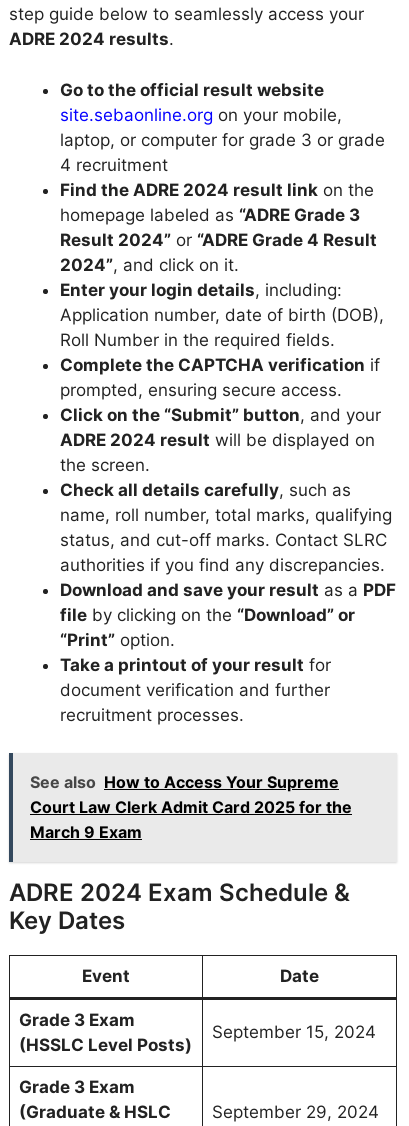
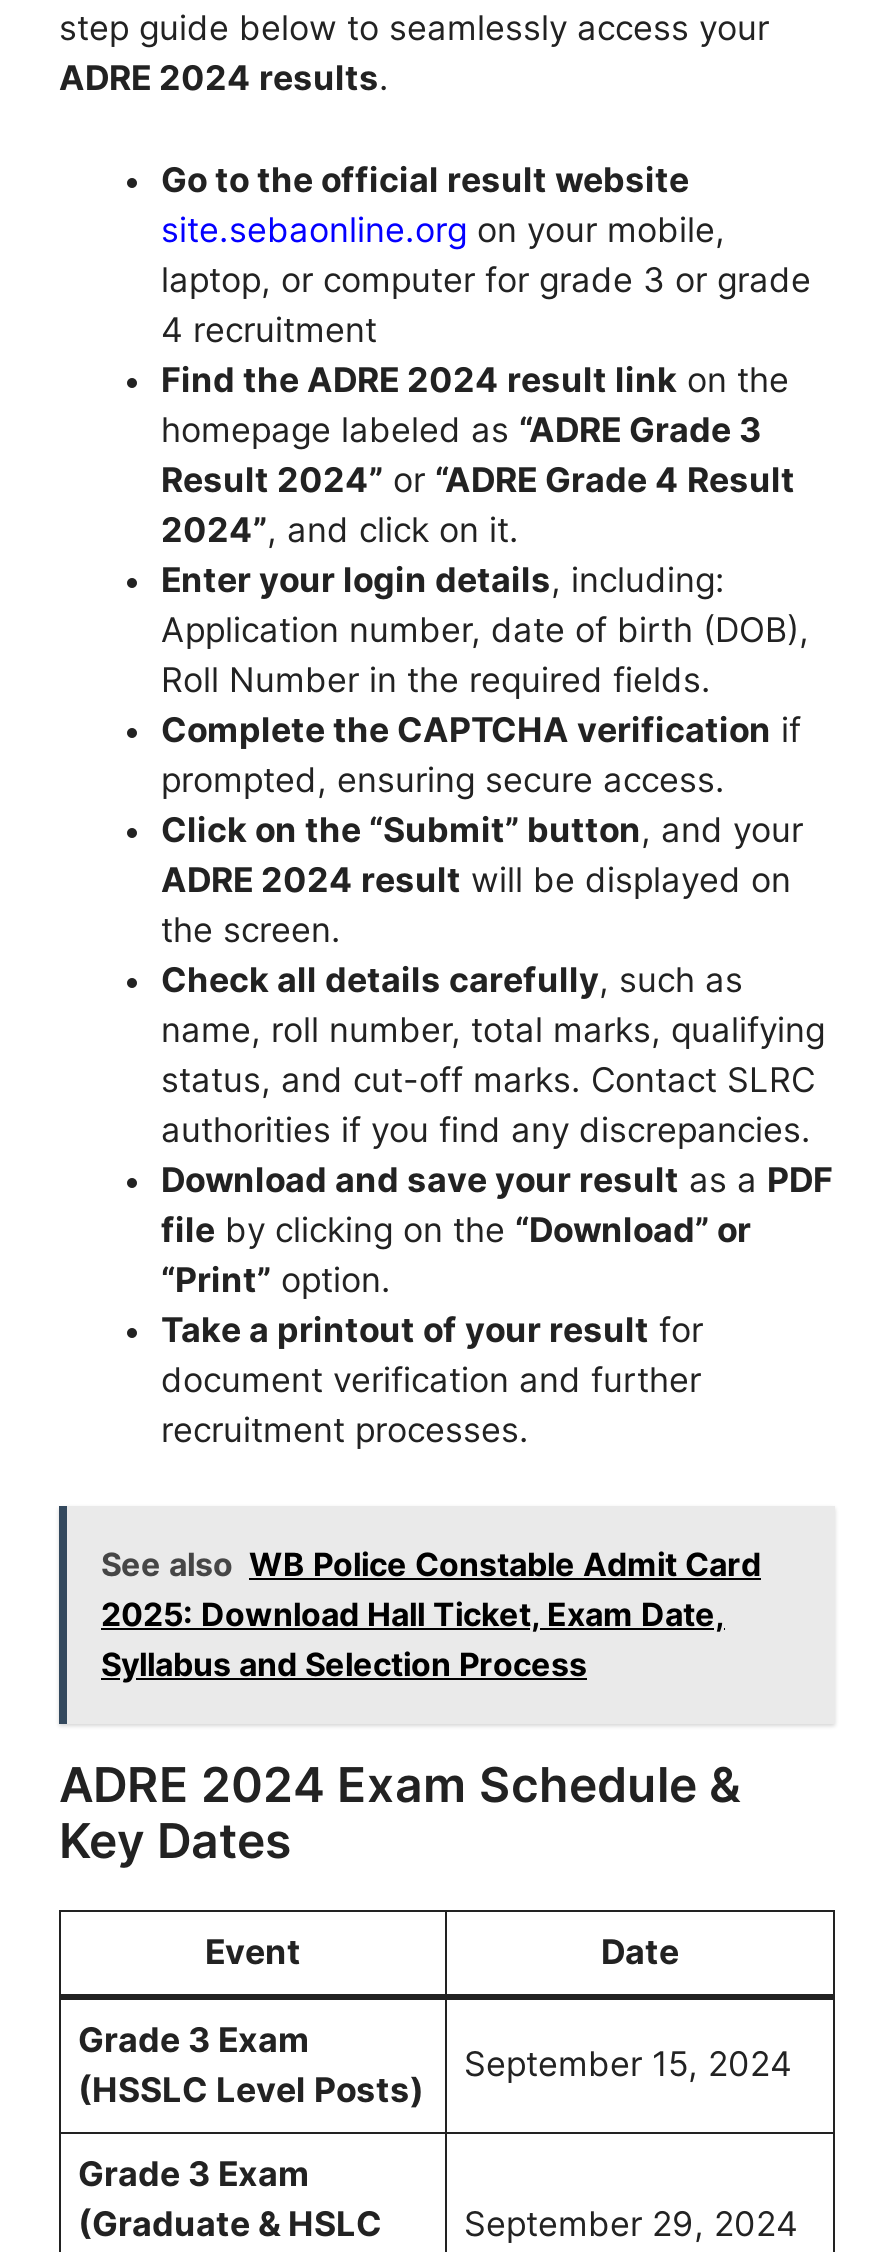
[30,772,352,842] See also How to Access Your Supreme | Court Law Clerk Admit Card 2025 for the | March 9 Exam -> [101,1544,761,1684] See also WB Police Constable Admit Card | 2025: Download Hall Ticket, Exam Date, | Syllabus and Selection Process

